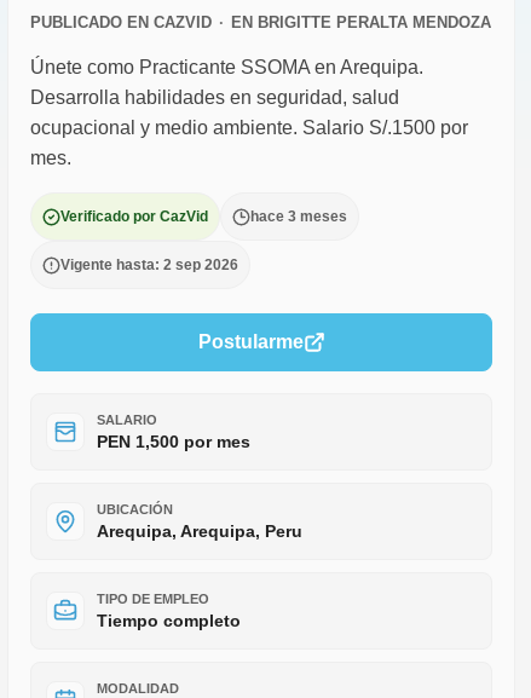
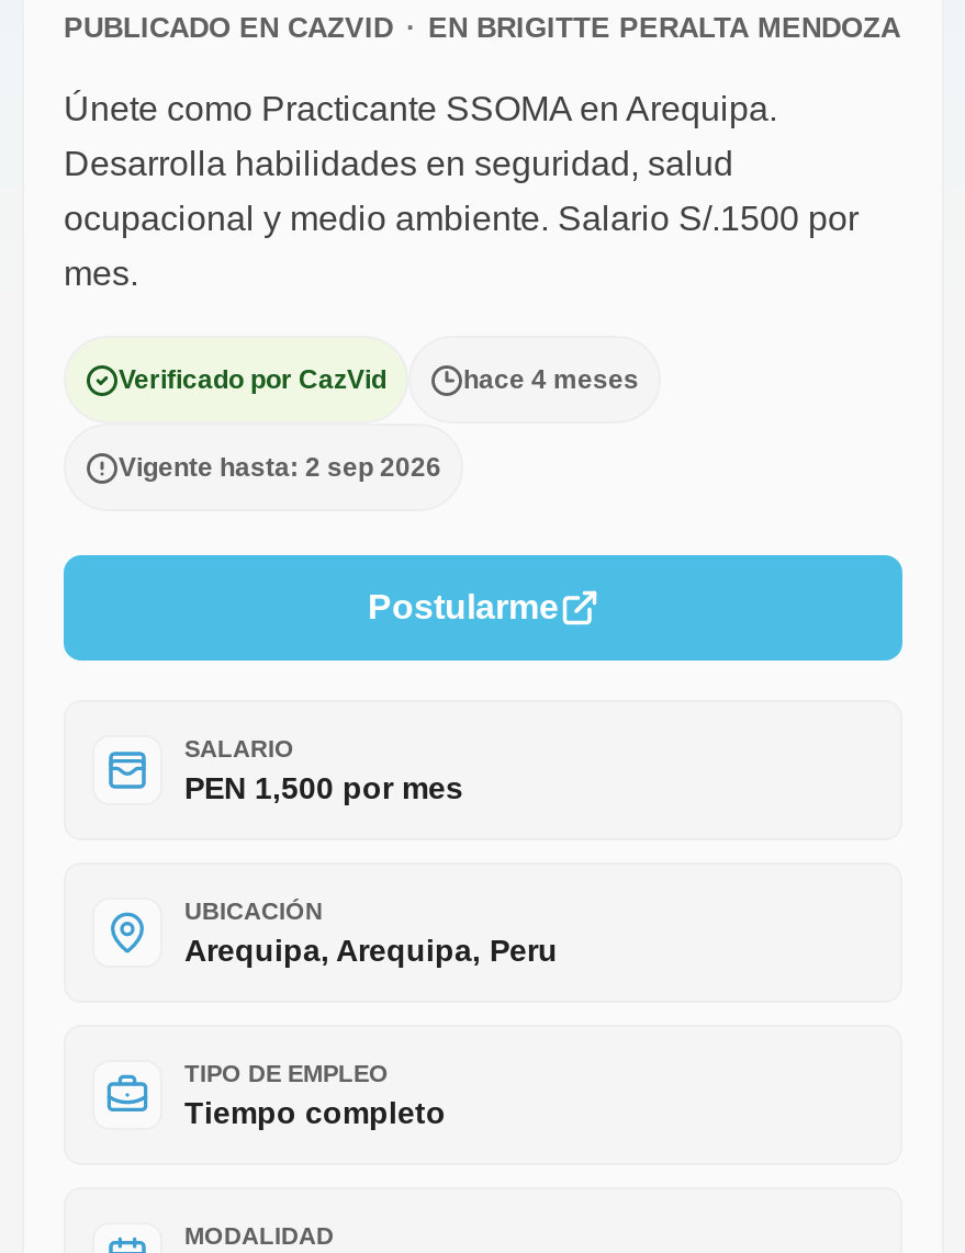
[250,207,347,224] hace 3 meses -> [463,363,639,394] hace 4 meses

